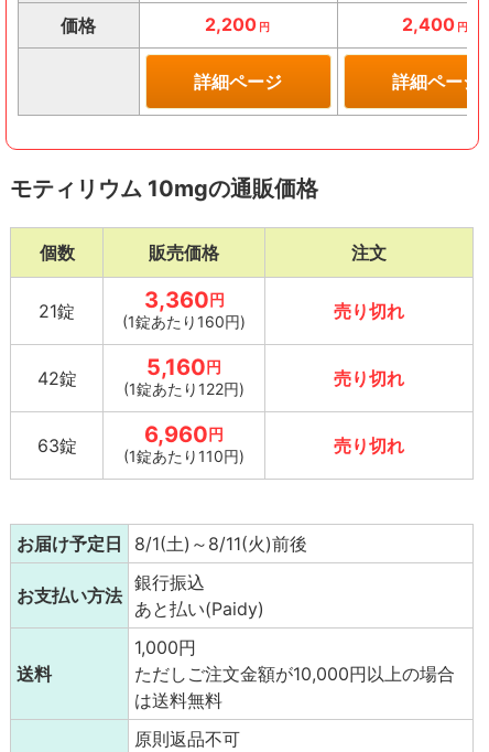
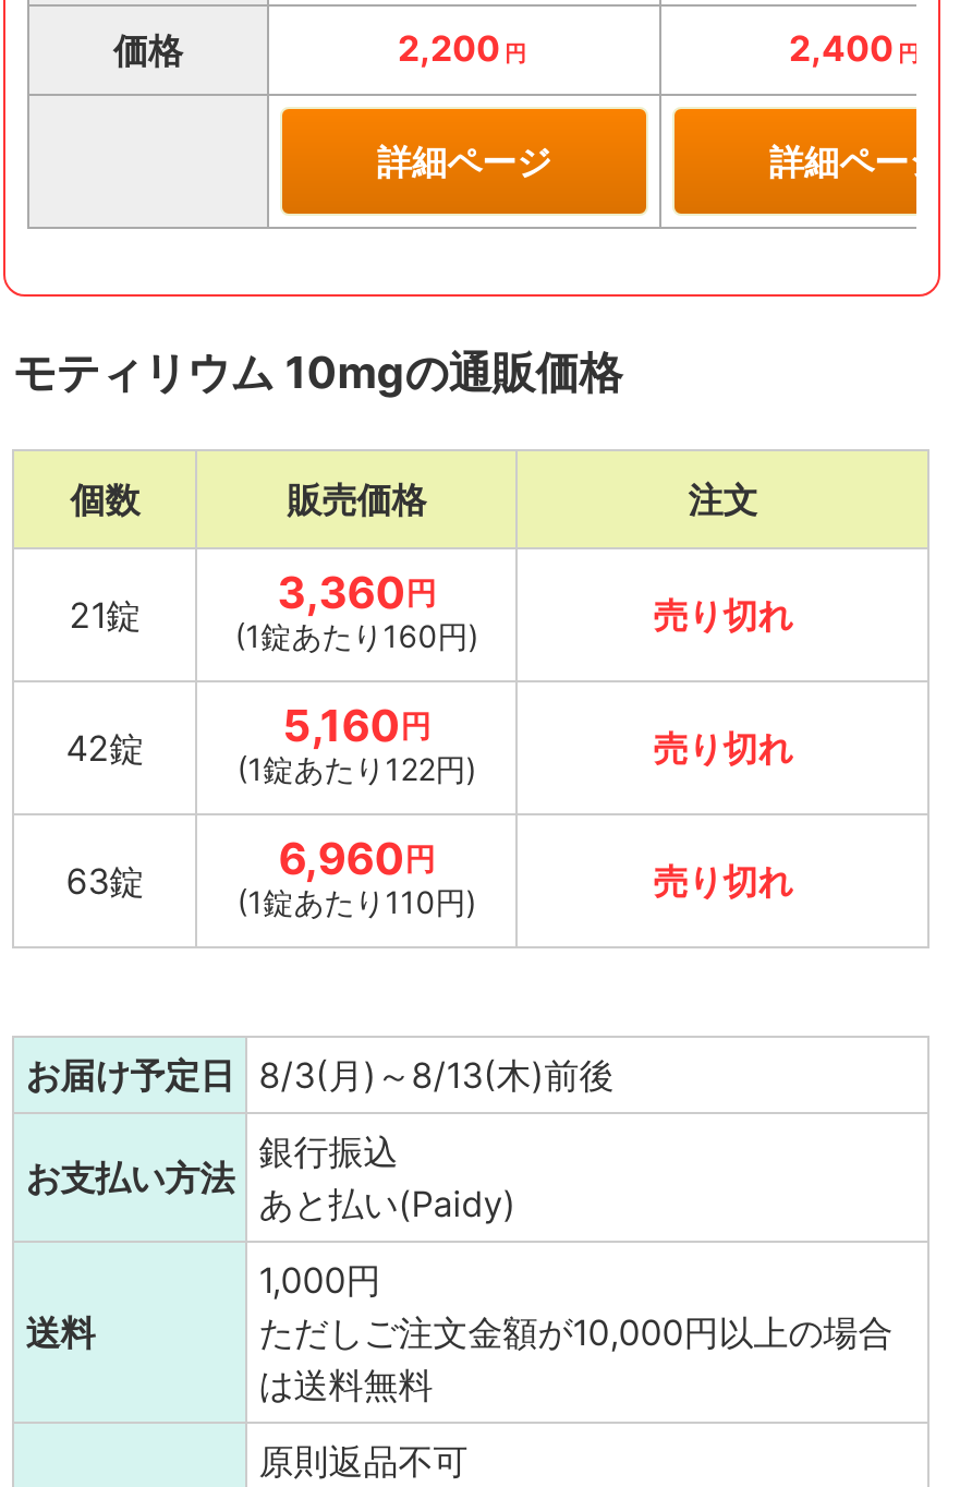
[17,532,307,554] お届け予定日 8/1(土)～8/11(火)前後 -> [25,1053,614,1096] お届け予定日 8/3(月)～8/13(木)前後

